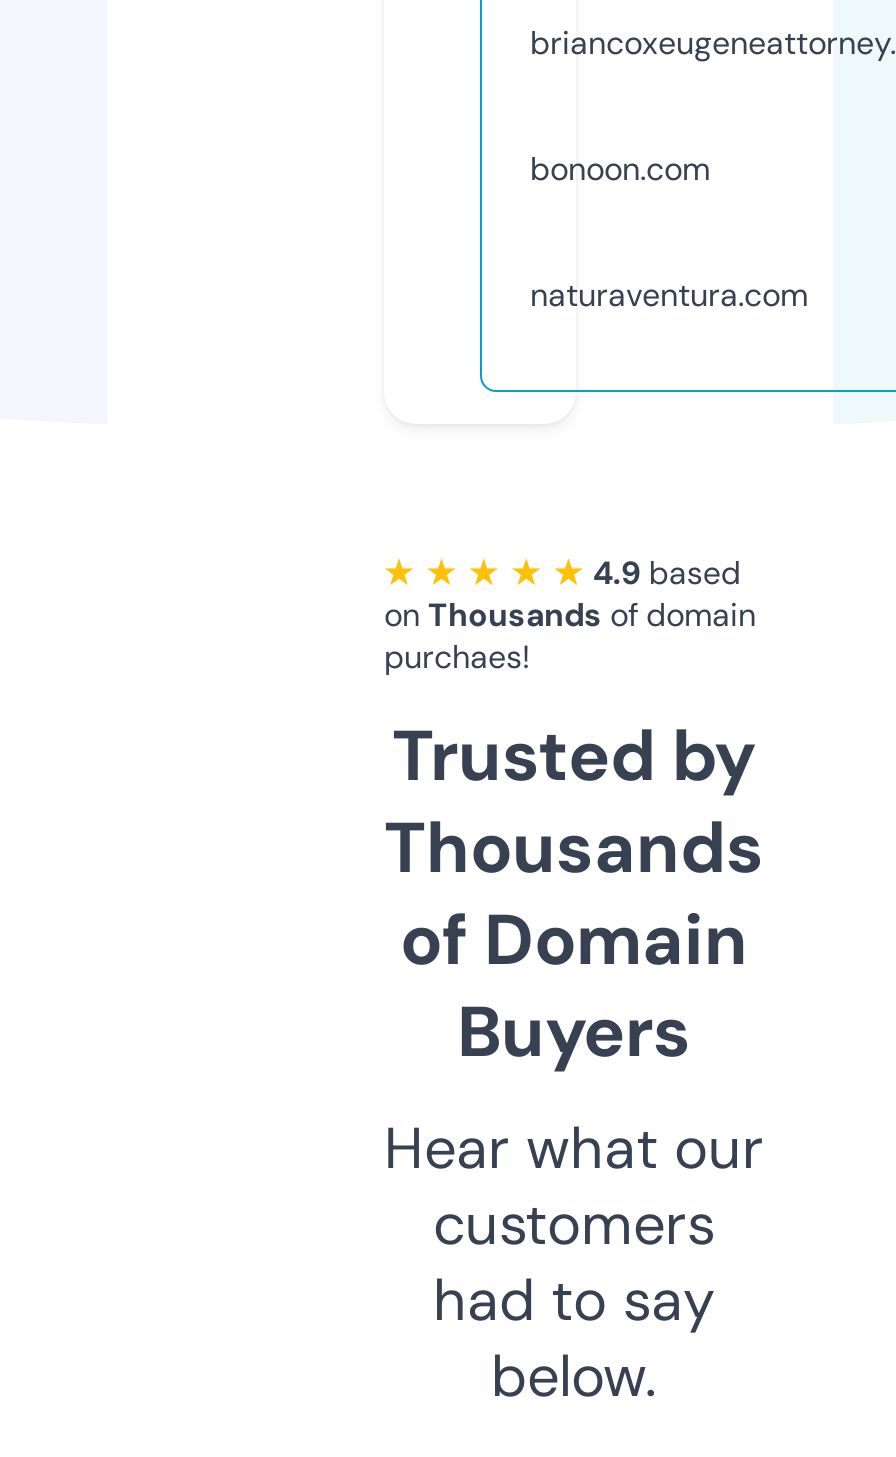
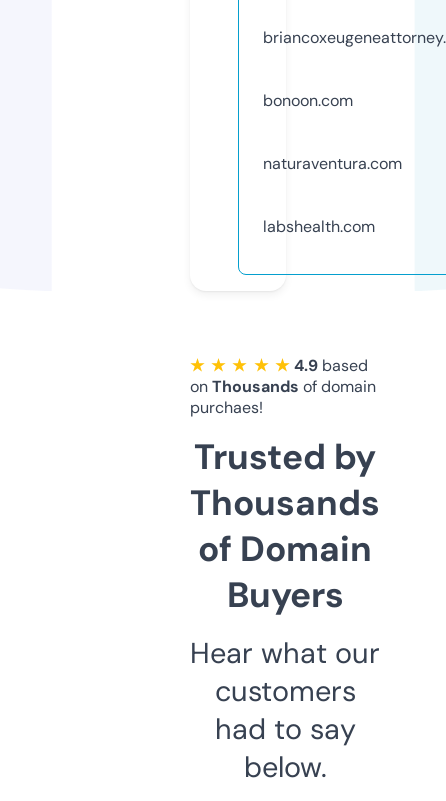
none -> [263,216,375,237] labshealth.com

